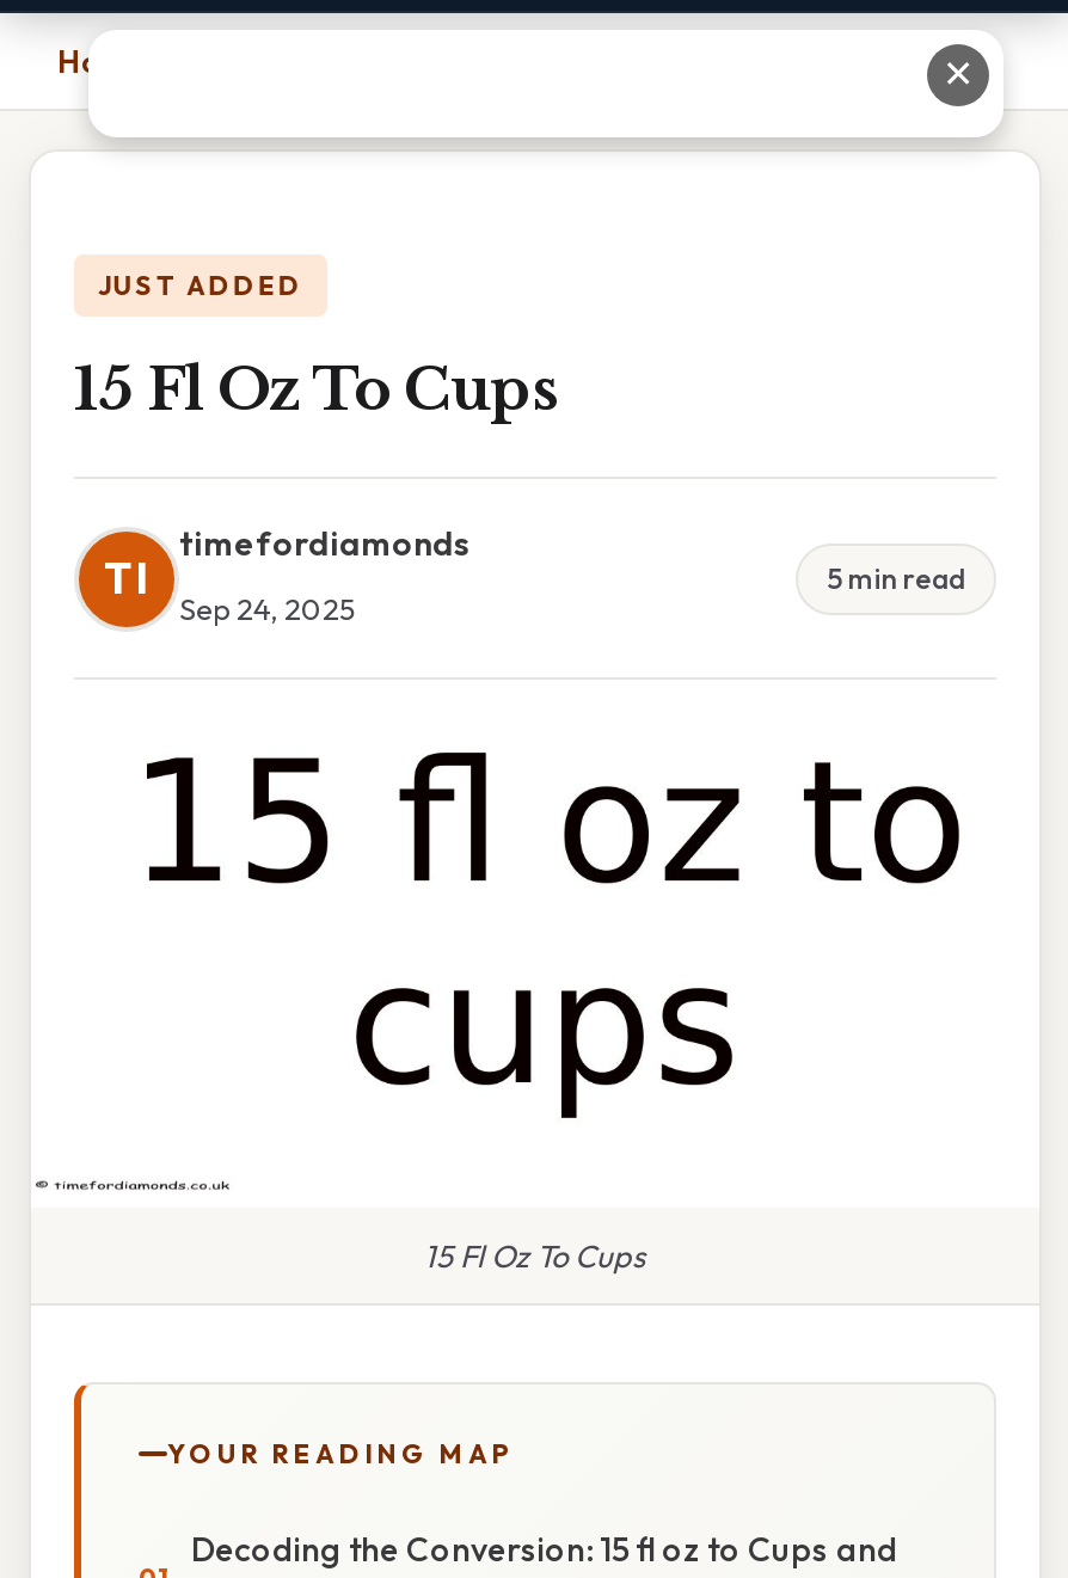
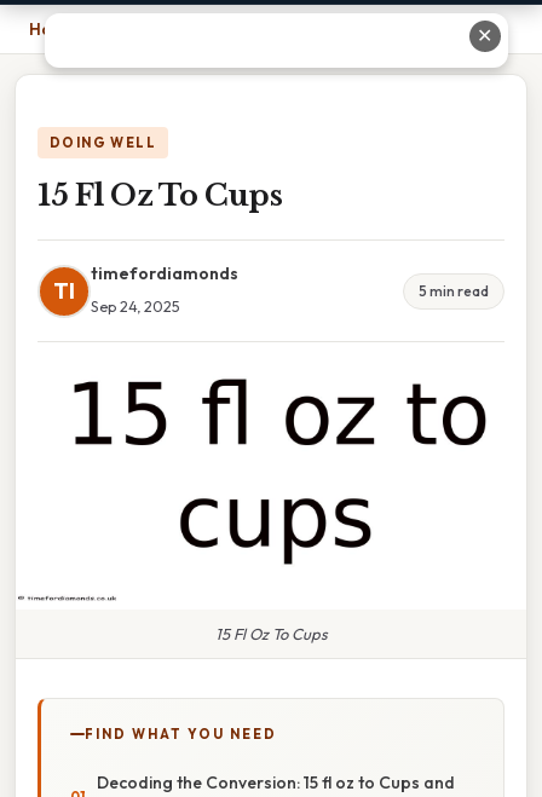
[98,269,303,302] JUST ADDED -> [50,134,156,151] DOING WELL
[167,1437,516,1470] YOUR READING MAP -> [85,725,277,742] FIND WHAT YOU NEED

